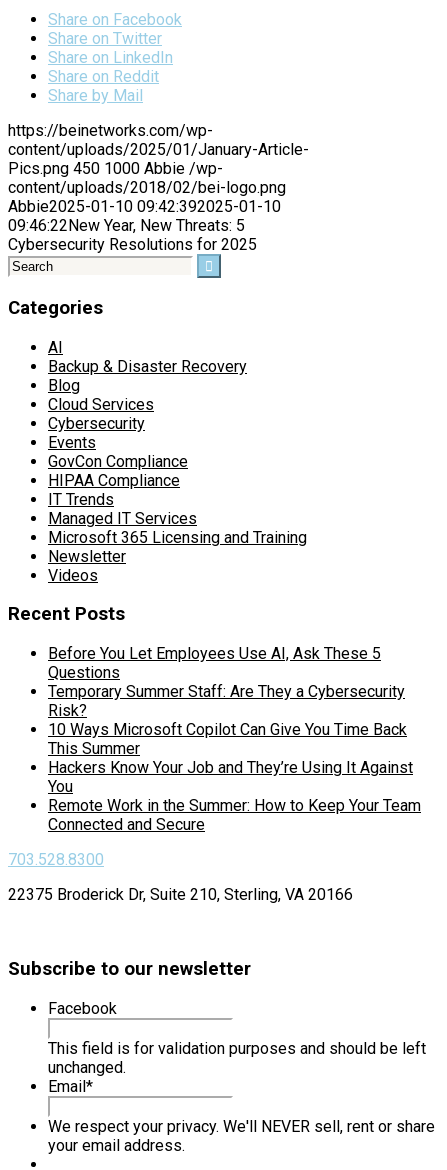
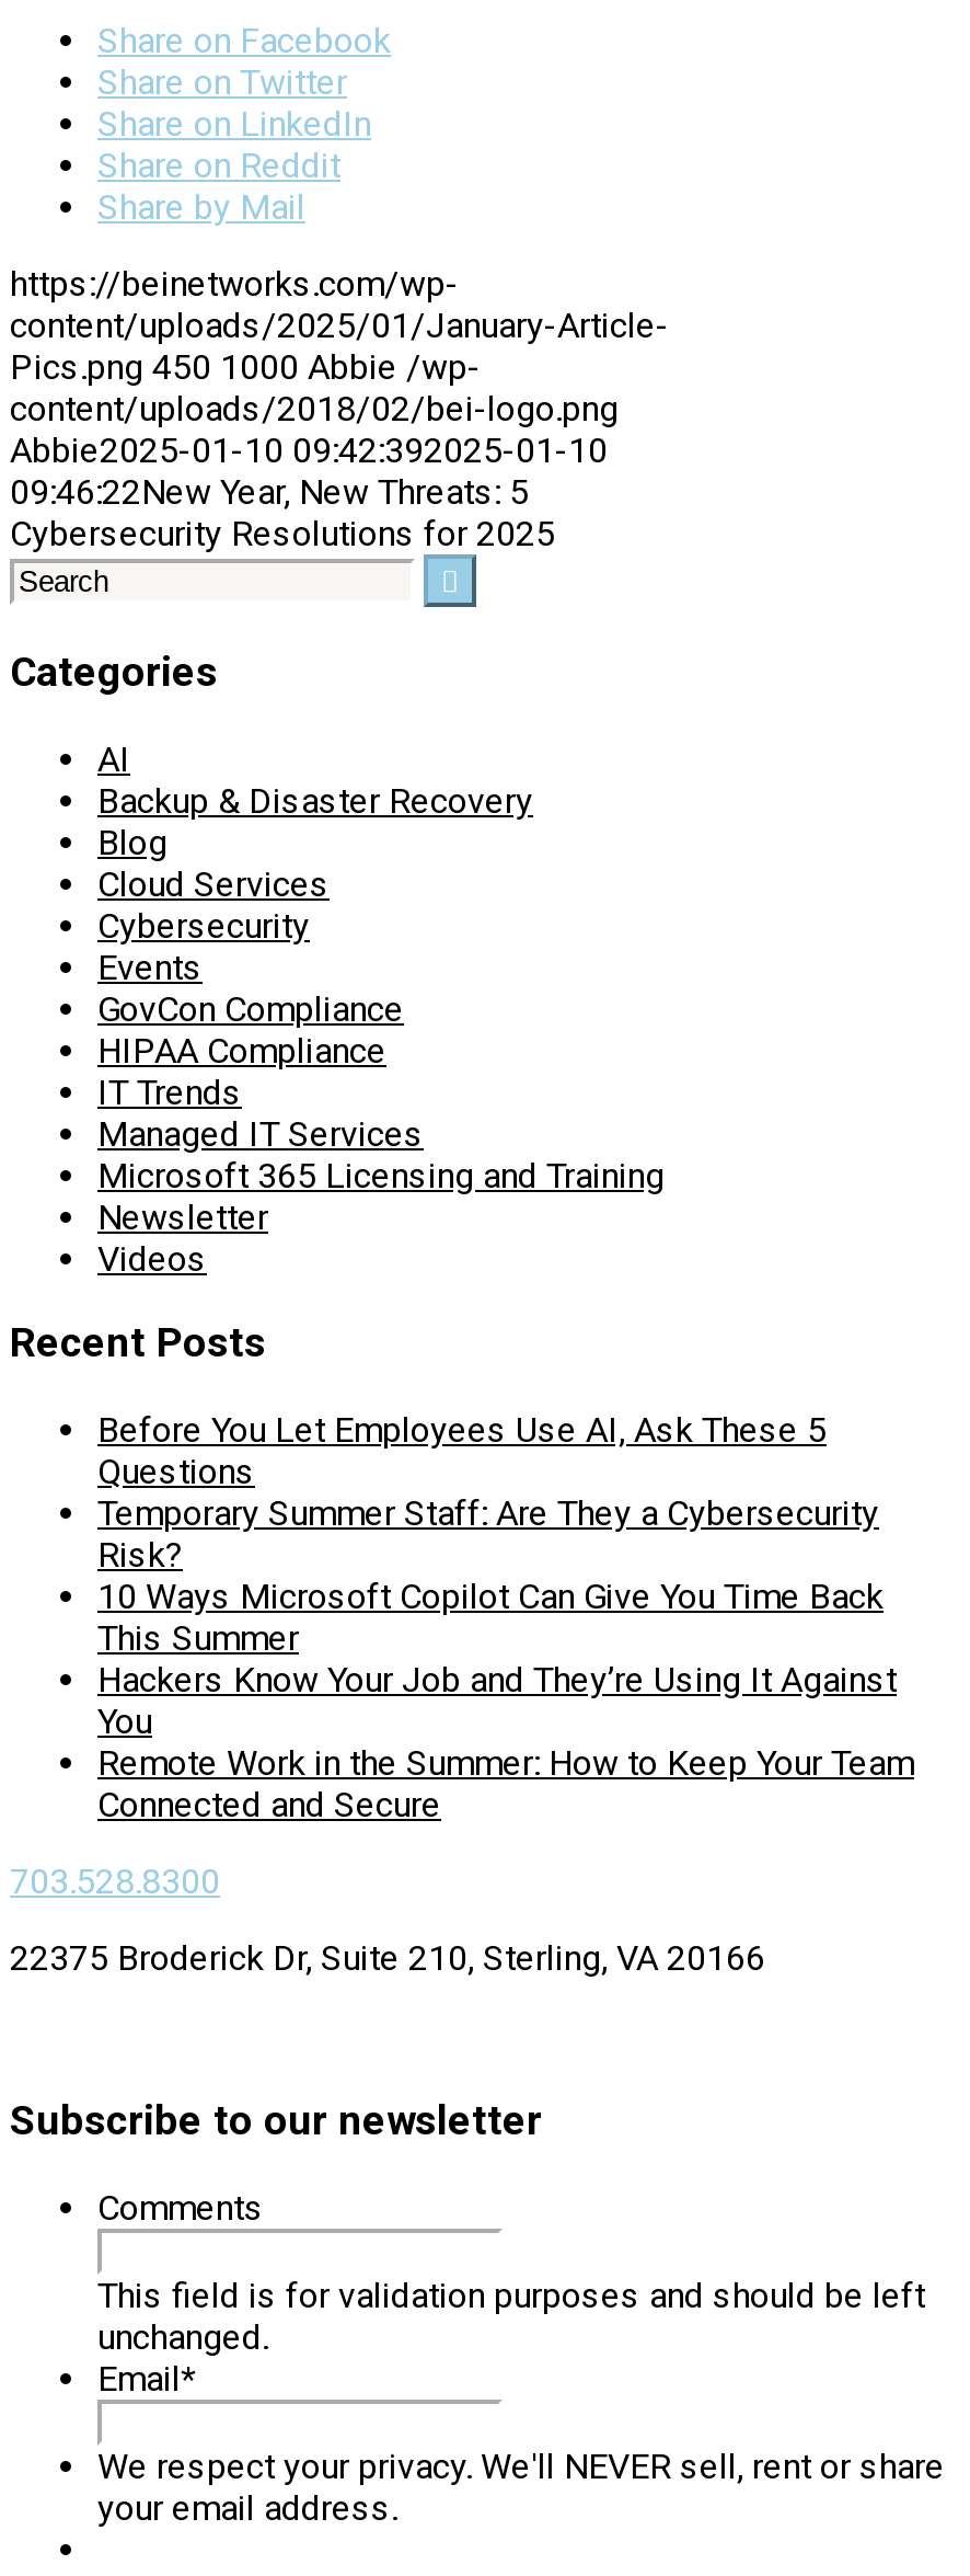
[48,998,117,1017] Facebook -> [97,2186,264,2228] Comments

